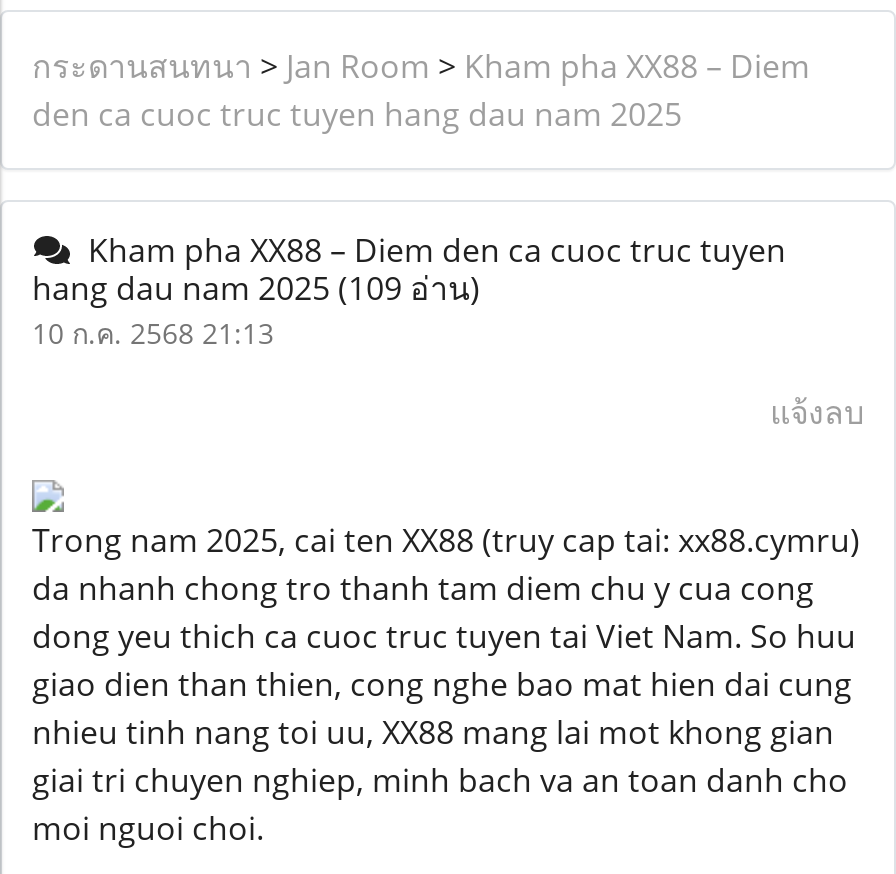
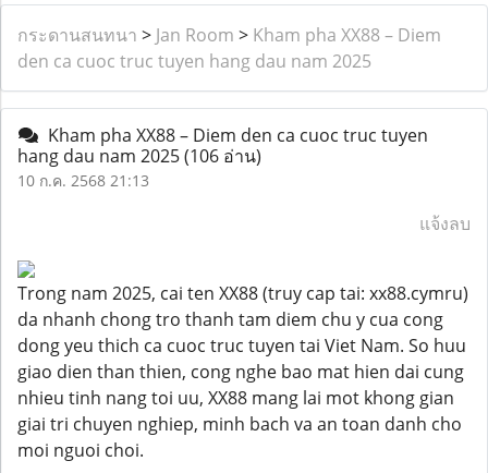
[32,266,480,310] hang dau nam 2025 (109 อ่าน) -> [17,144,261,168] hang dau nam 2025 (106 อ่าน)

